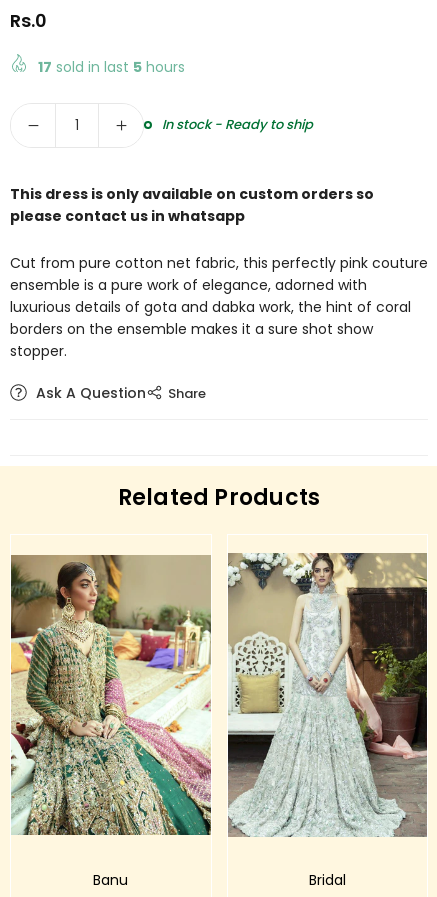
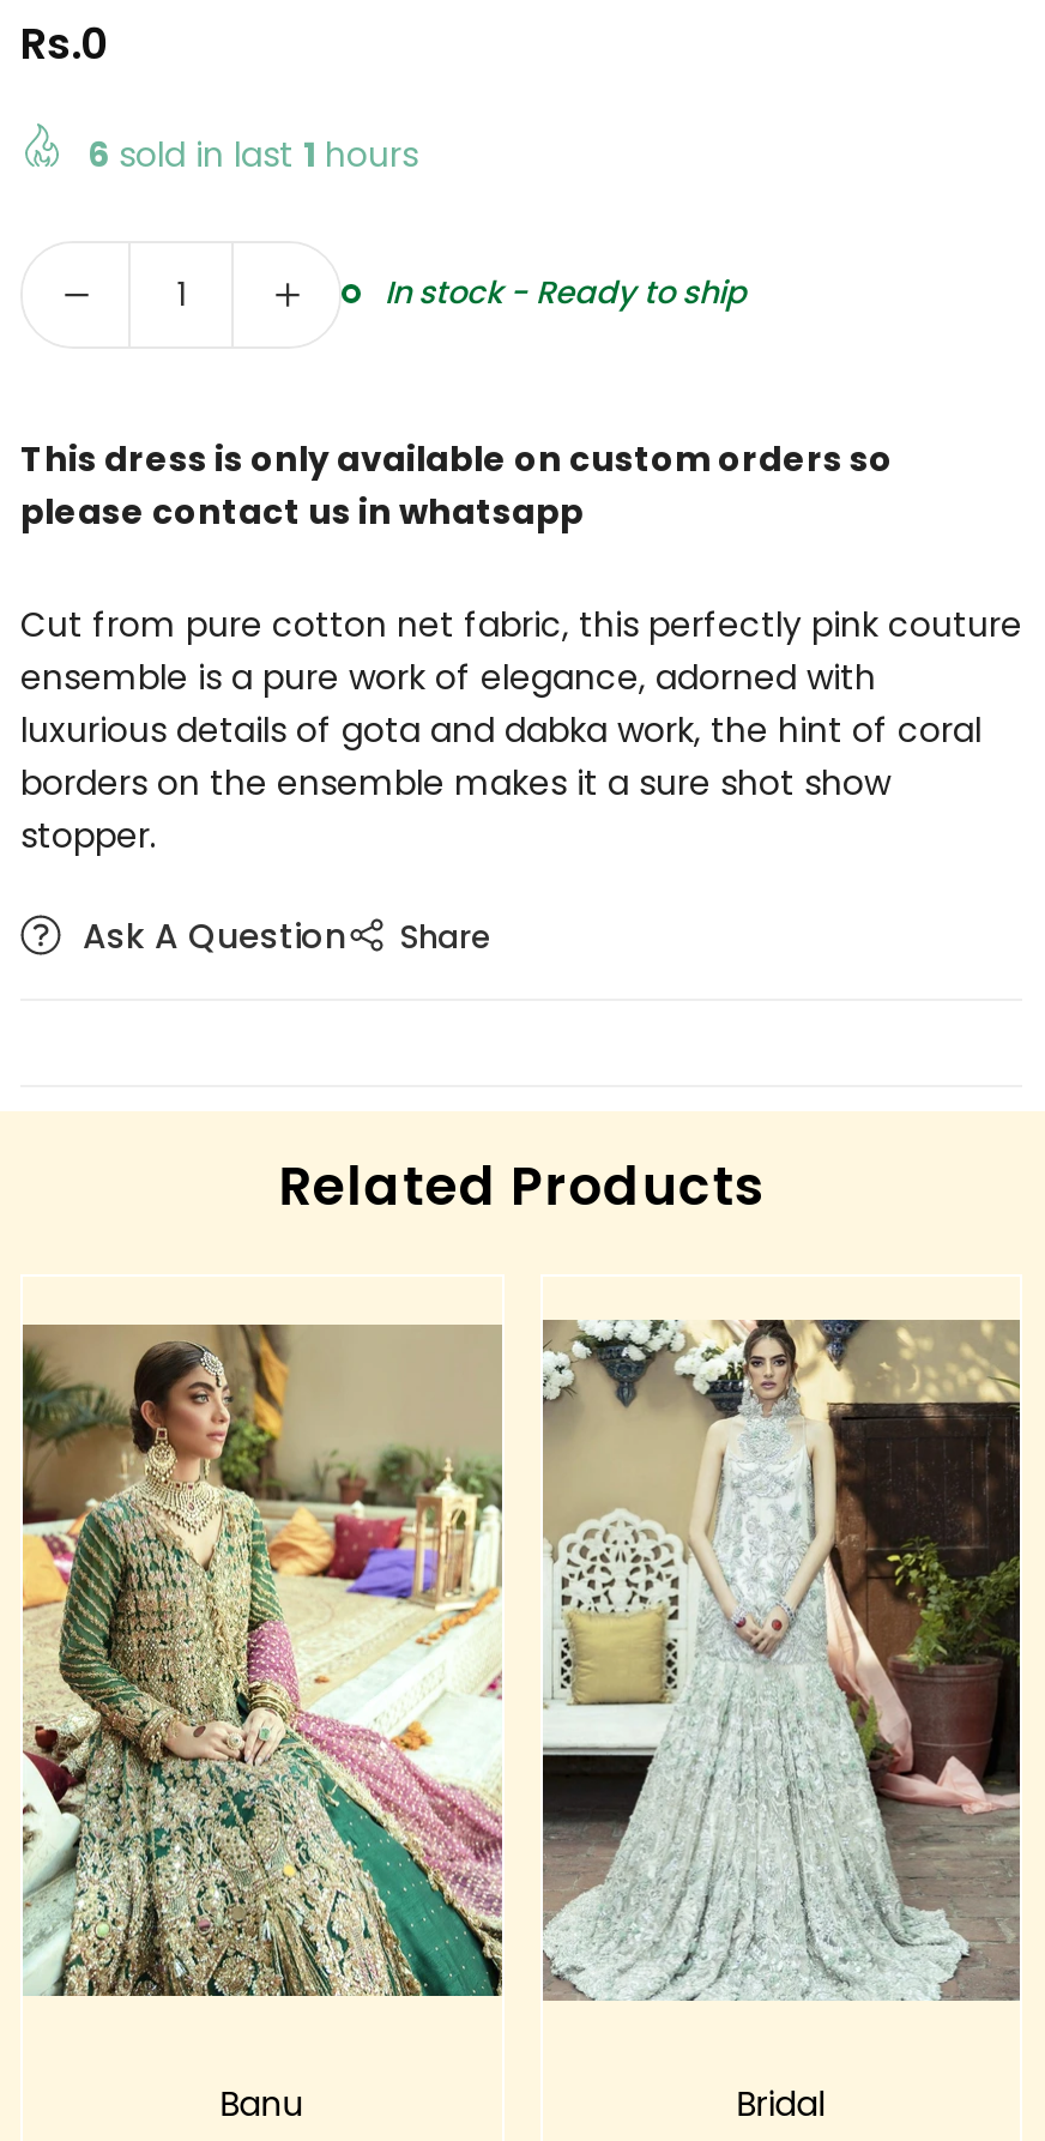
[38,57,185,77] 17 sold in last 5 hours -> [87,130,418,178] 6 sold in last 1 hours

